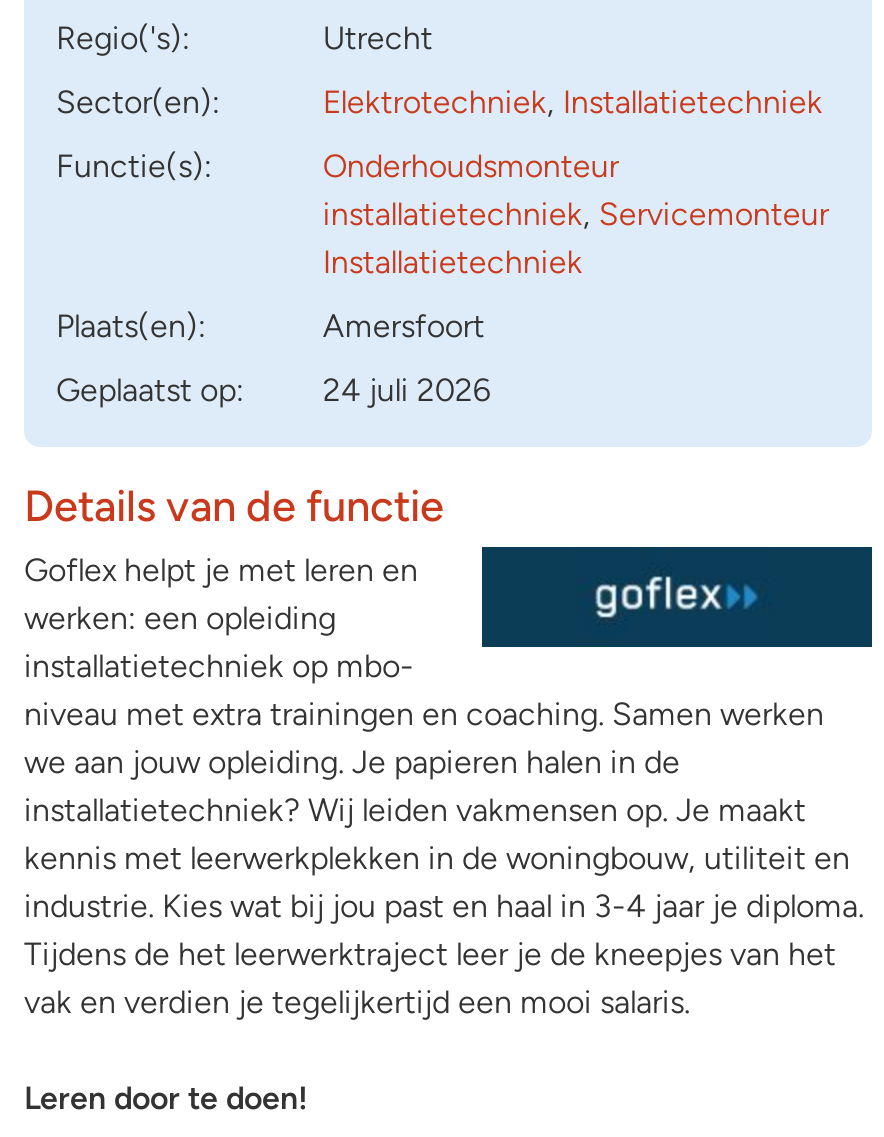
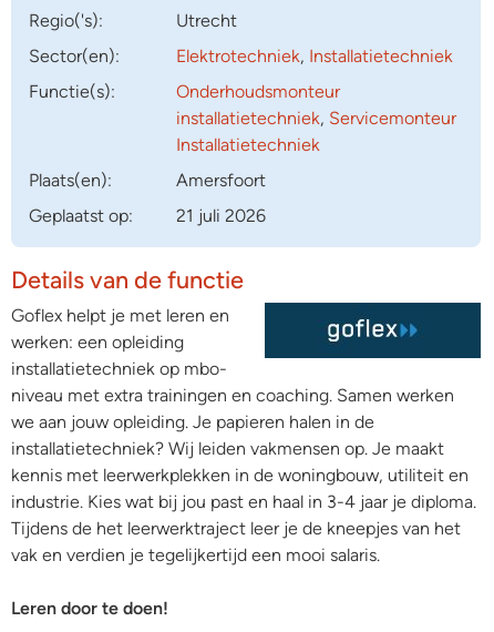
[323,371,491,409] 24 juli 2026 -> [176,205,266,226] 21 juli 2026

